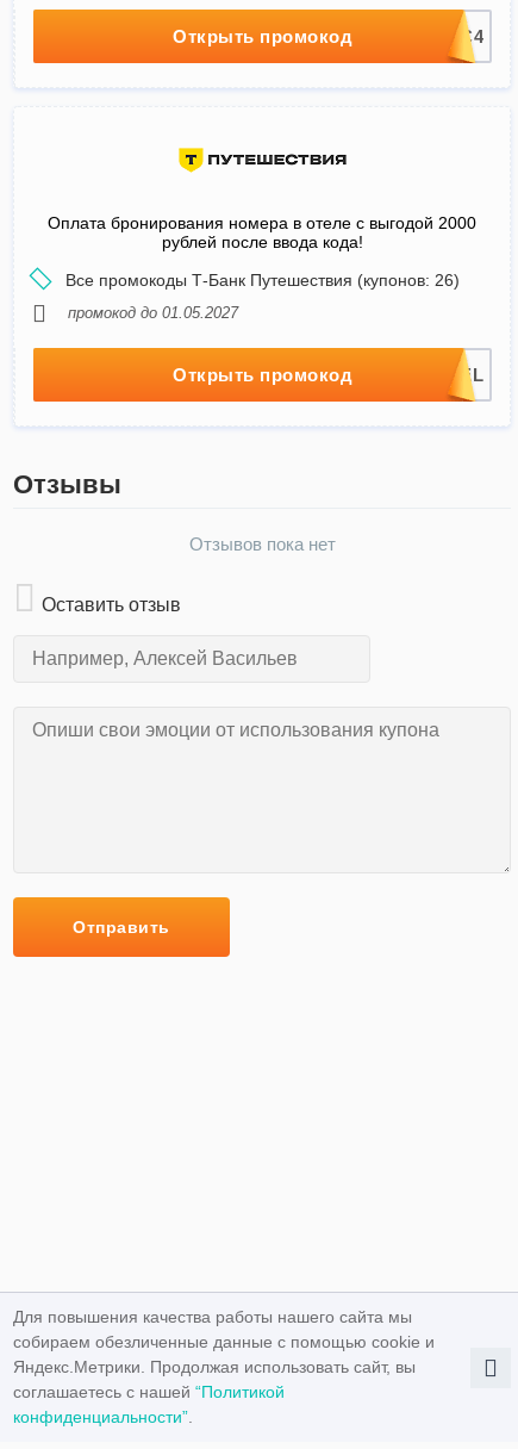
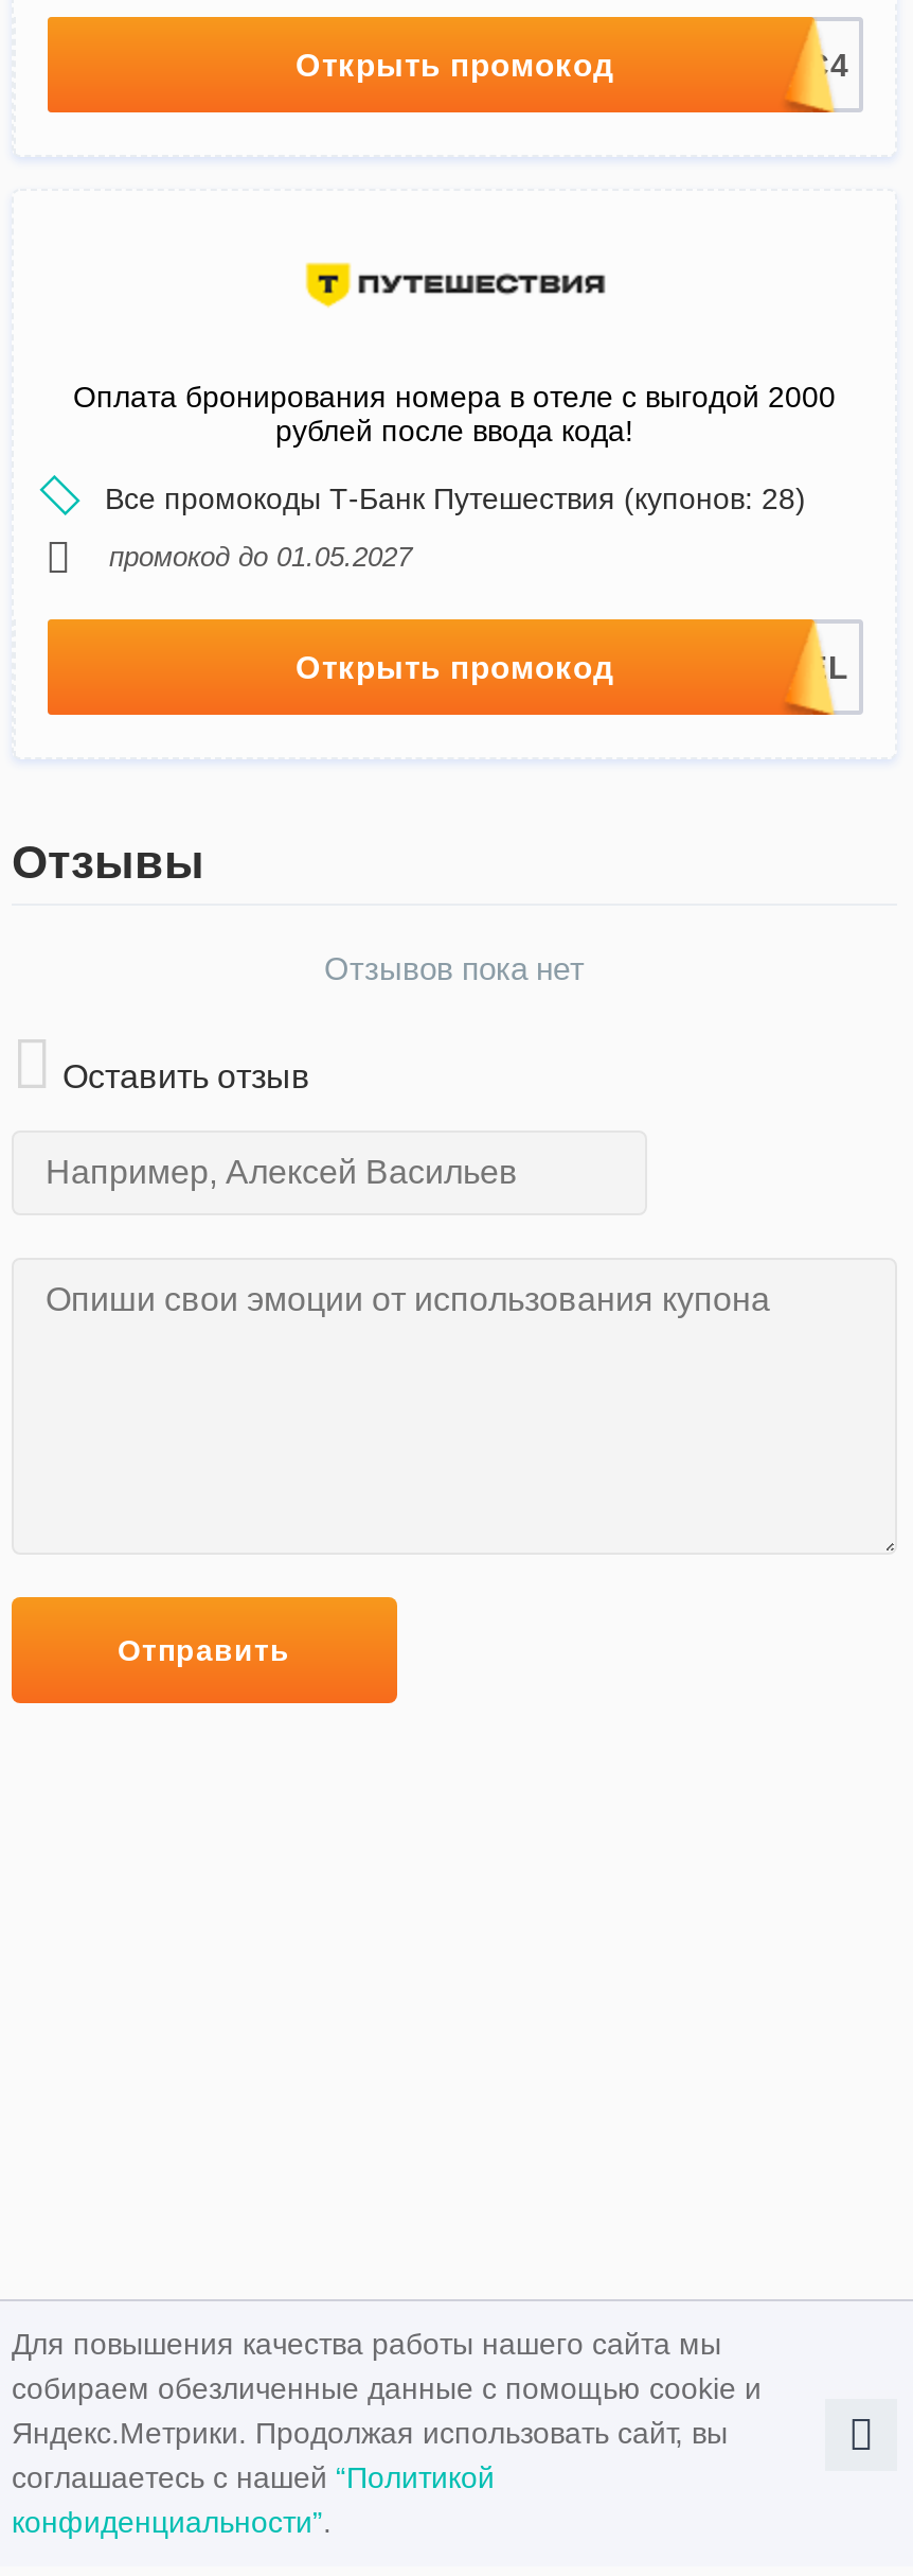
[65,270,460,290] Все промокоды Т-Банк Путешествия (купонов: 26) -> [105,481,806,515] Все промокоды Т-Банк Путешествия (купонов: 28)

